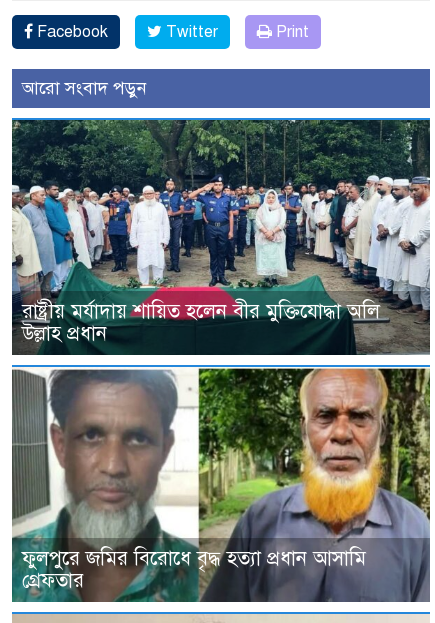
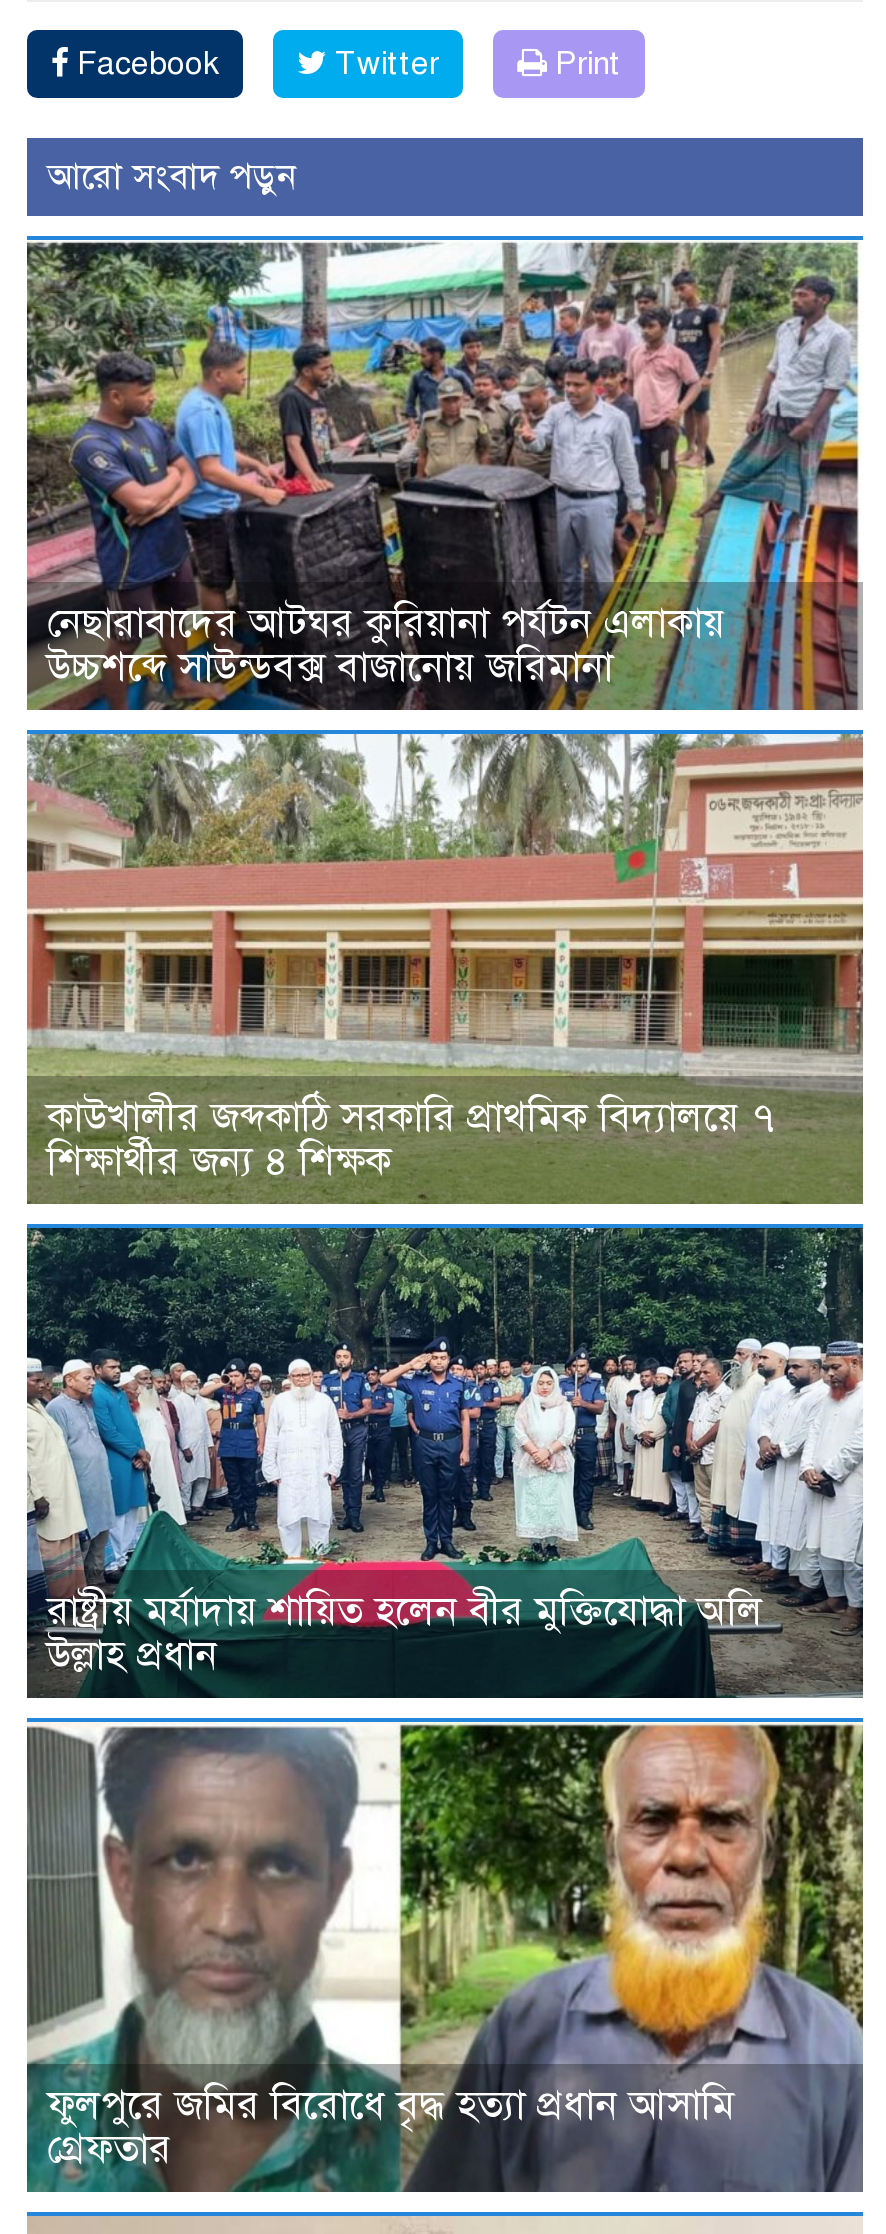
none -> [25,240,861,712] [image] | নেছারাবাদের আটঘর কুরিয়ানা পর্যটন এলাকায় | উচ্চশব্দে সাউন্ডবক্স বাজানোয় জরিমানা
none -> [25,732,865,1204] [image] | কাউখালীর জব্দকাঠি সরকারি প্রাথমিক বিদ্যালয়ে ৭ | শিক্ষার্থীর জন্য ৪ শিক্ষক

